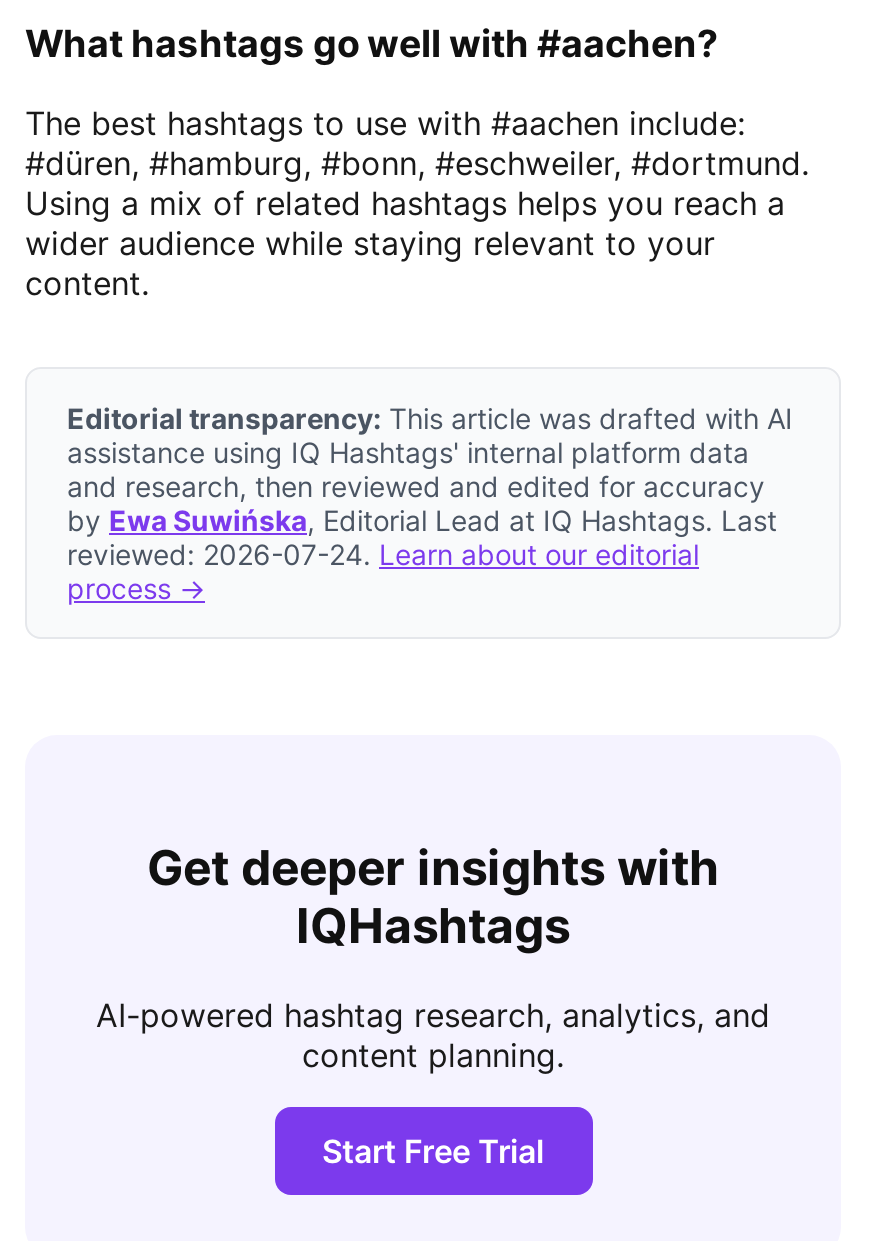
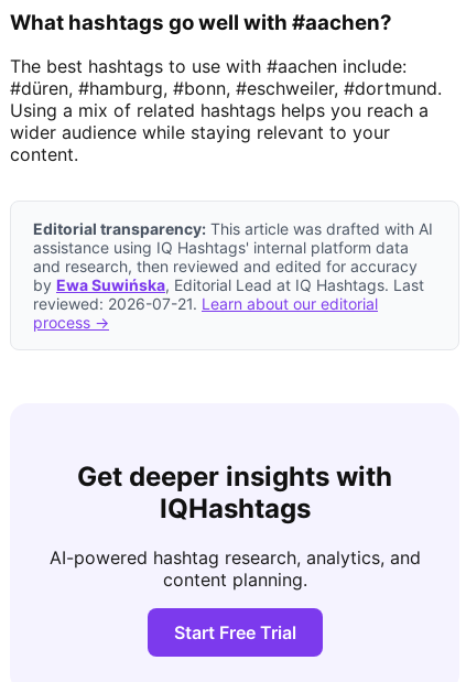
[67,538,699,572] reviewed: 2026-07-24. Learn about our editorial -> [33,295,378,313] reviewed: 2026-07-21. Learn about our editorial

